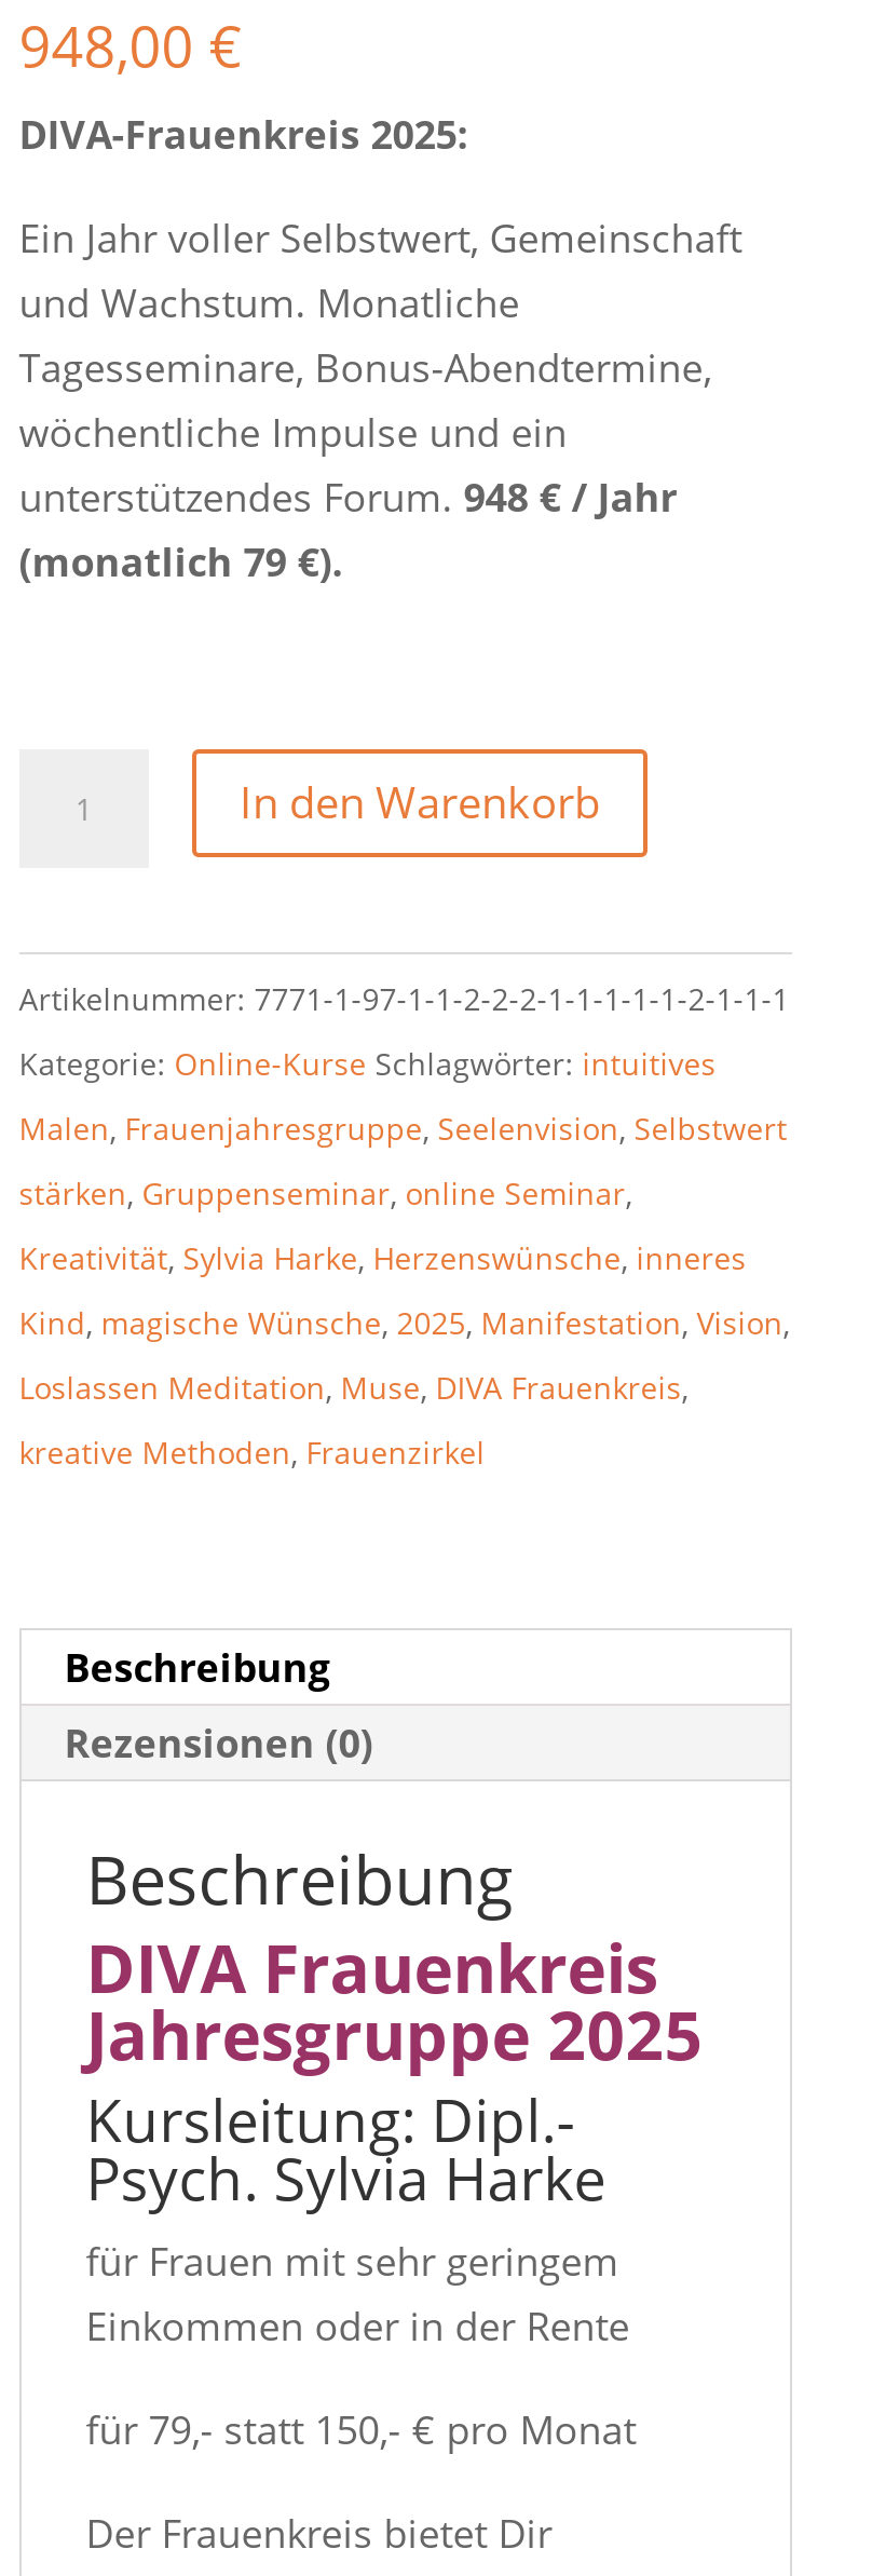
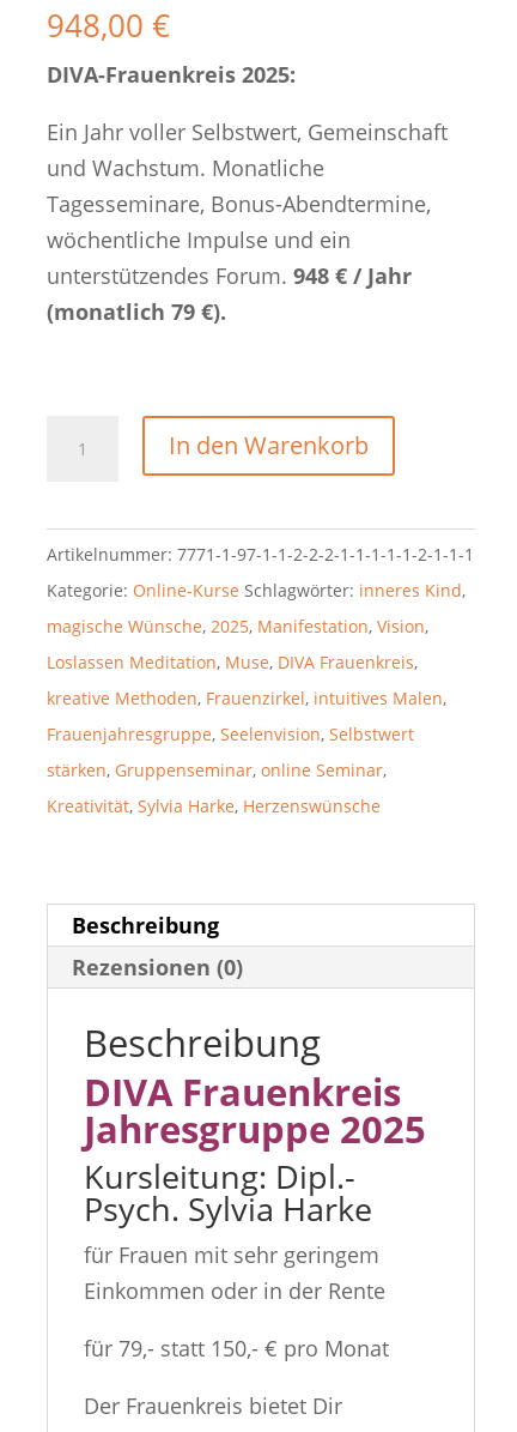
[19,1042,790,1342] Kategorie: Online-Kurse Schlagwörter: intuitives | Malen, Frauenjahresgruppe, Seelenvision, Selbstwert | Kreativität, Sylvia Harke, Herzenswünsche, inneres | Kind, magische Wünsche, 2025, Manifestation, Vision, -> [46,578,465,637] Kategorie: Online-Kurse Schlagwörter: inneres Kind, | magische Wünsche, 2025, Manifestation, Vision,
moved [19,1172,632,1213] -> [46,758,386,781]: stärken, Gruppenseminar, online Seminar,
moved [19,1366,688,1407] -> [46,650,417,673]: Loslassen Meditation, Muse, DIVA Frauenkreis,
[19,1431,485,1472] kreative Methoden, Frauenzirkel -> [46,686,446,817] kreative Methoden, Frauenzirkel, intuitives Malen, | Frauenjahresgruppe, Seelenvision, Selbstwert | Kreativität, Sylvia Harke, Herzenswünsche

